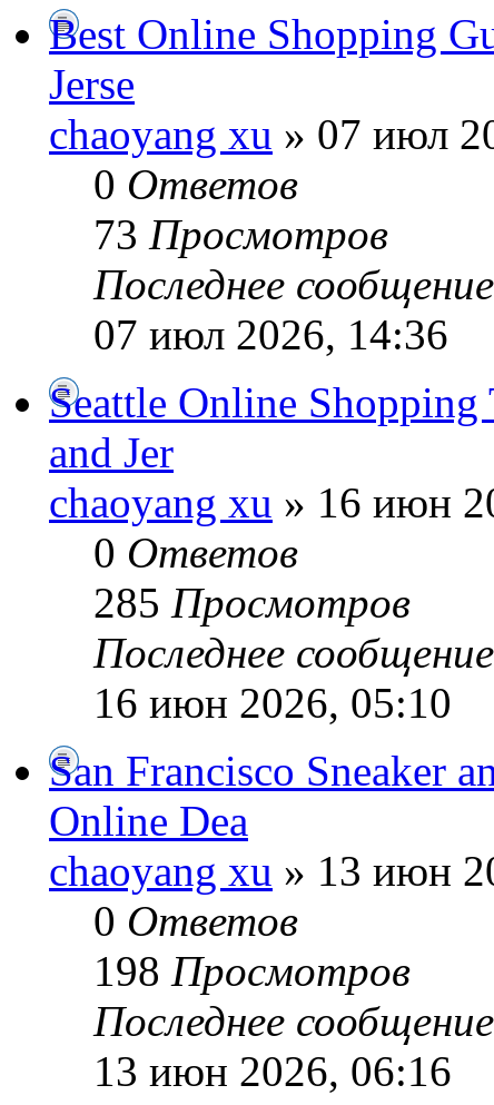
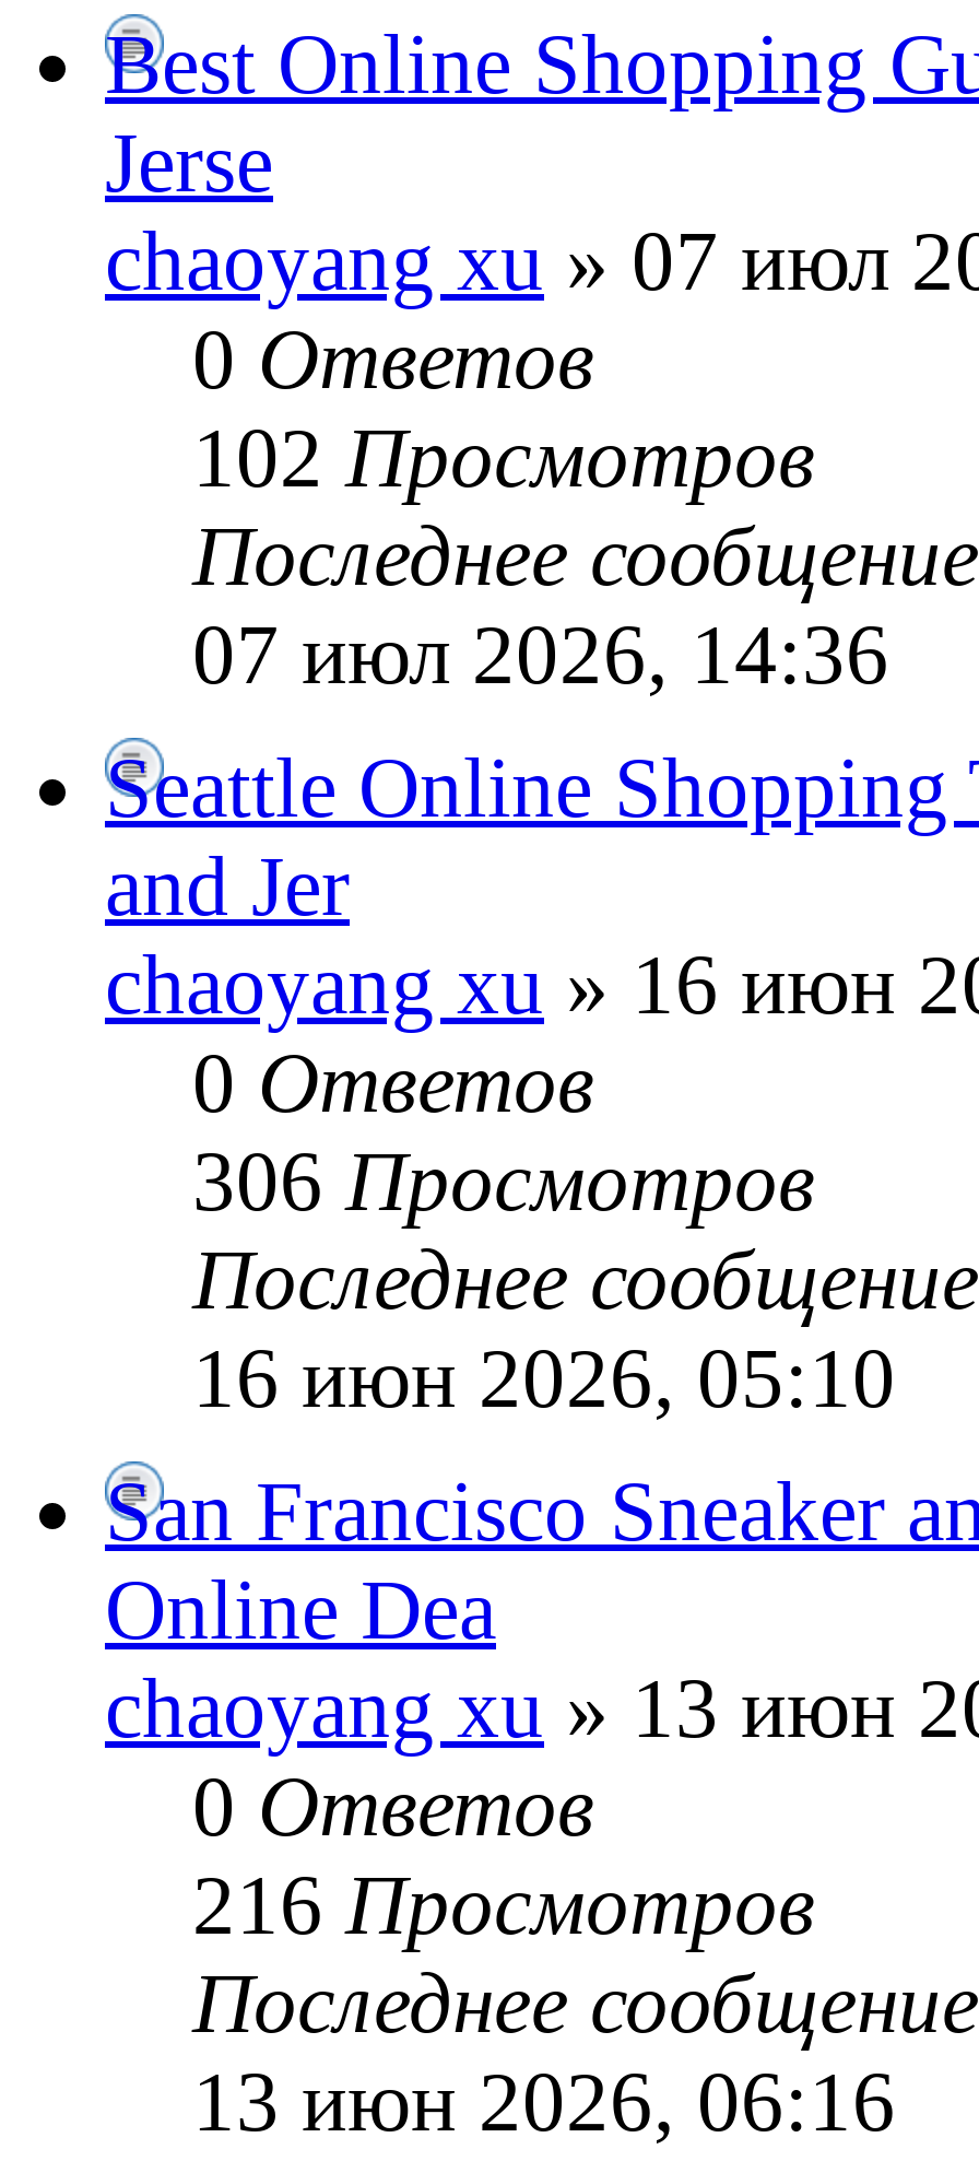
[93,210,388,258] 73 Просмотров -> [192,410,815,504] 102 Просмотров
[93,579,411,626] 285 Просмотров -> [192,1133,815,1227] 306 Просмотров
[93,947,411,995] 198 Просмотров -> [192,1857,815,1951] 216 Просмотров

